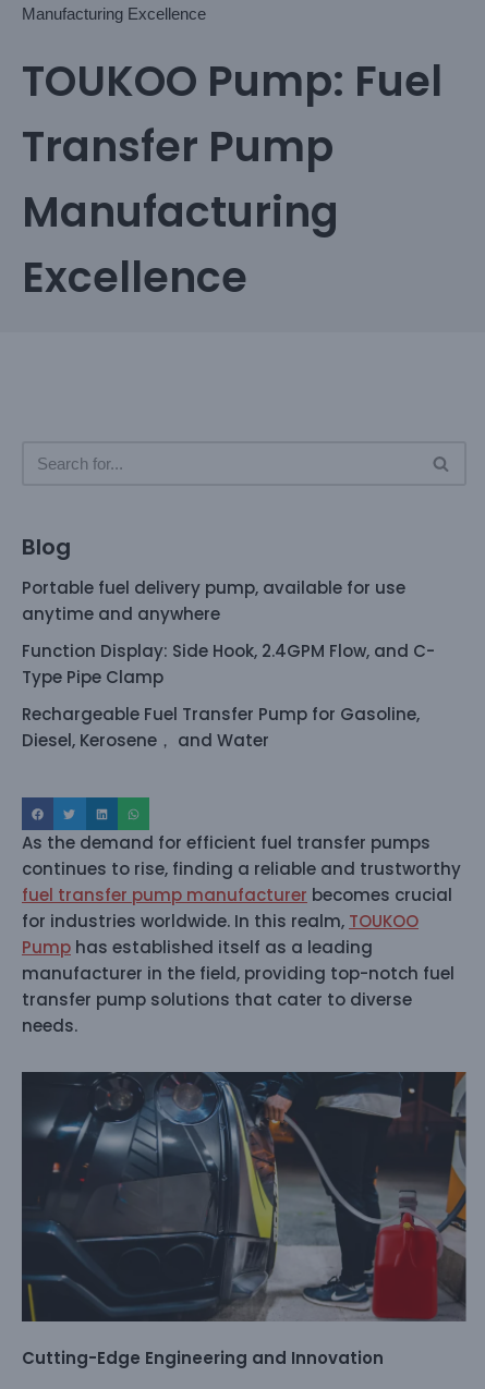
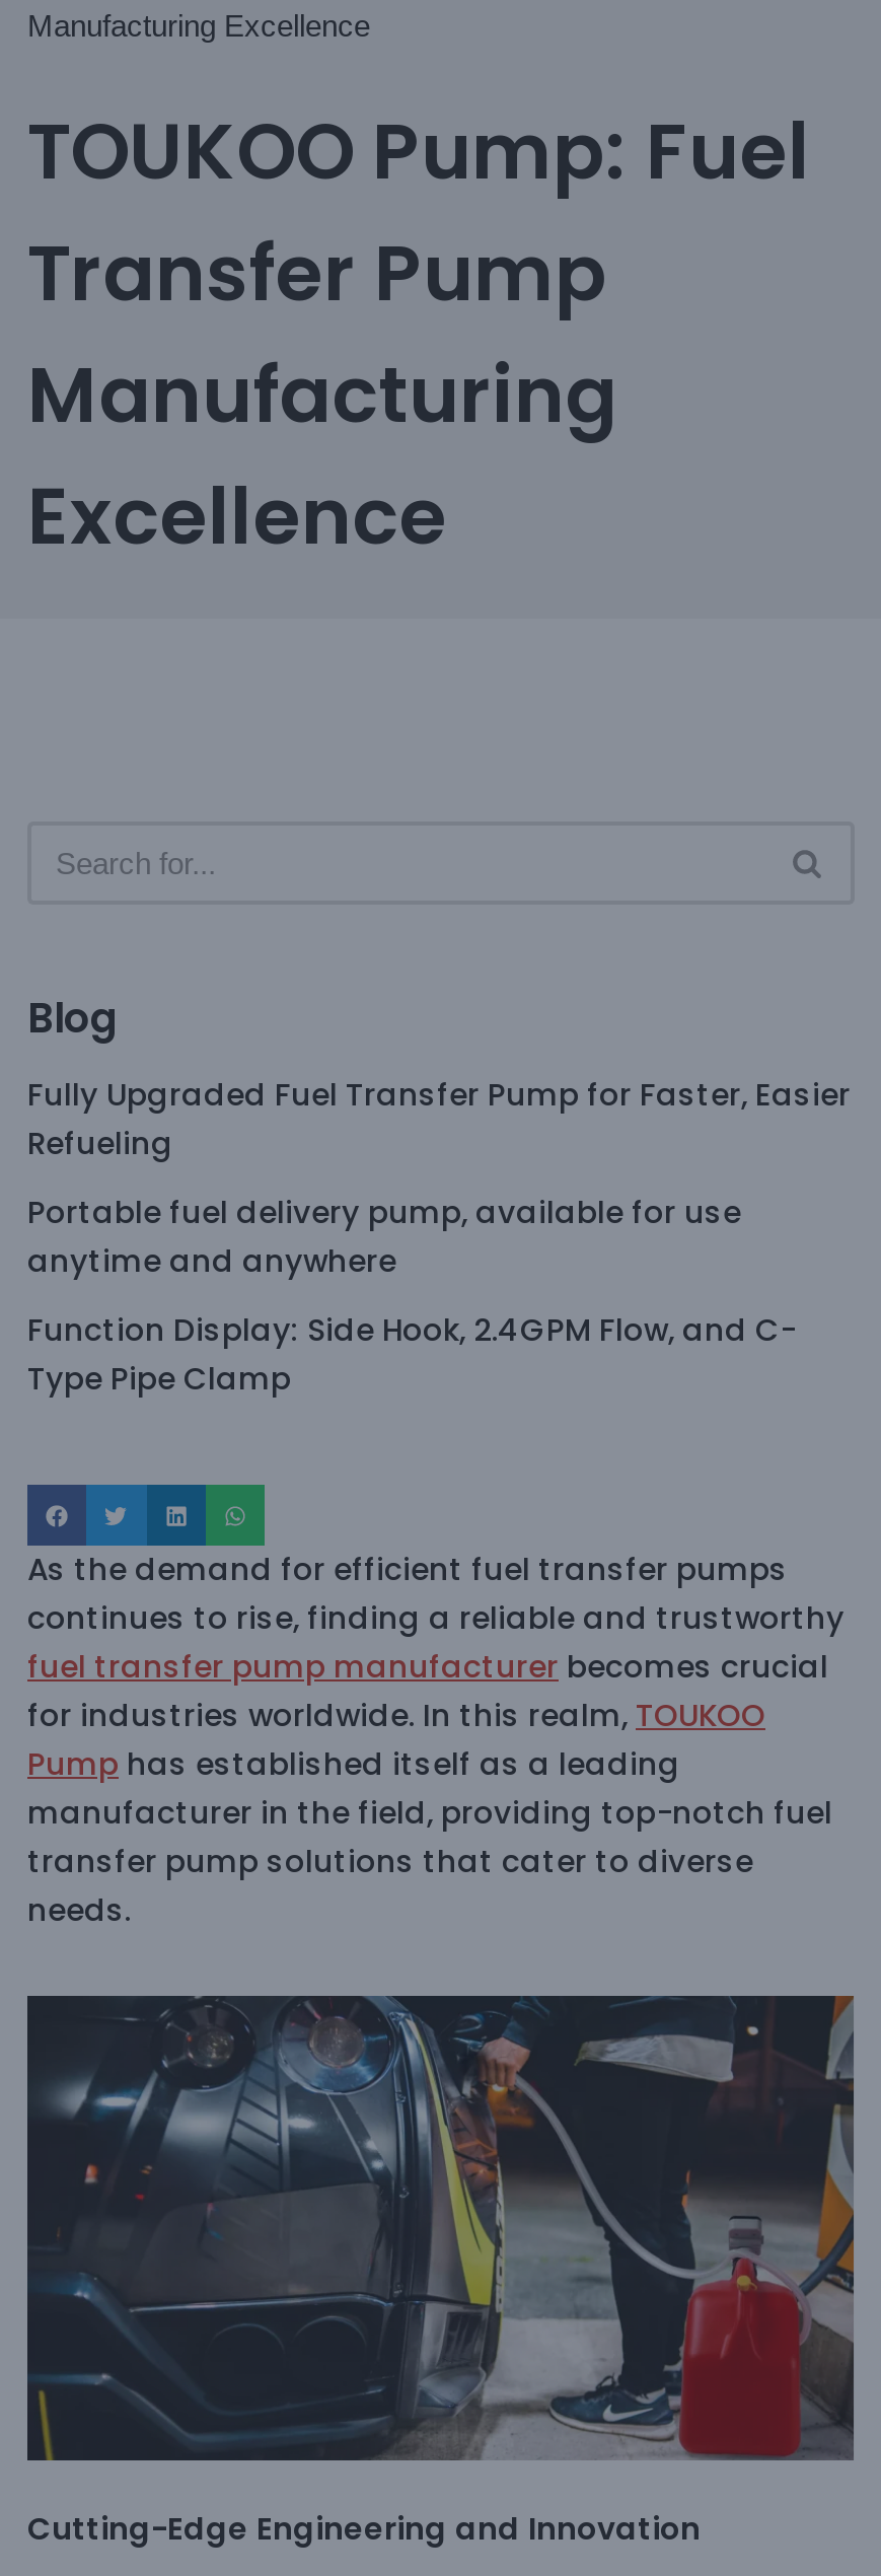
none -> [27,1074,851,1165] Fully Upgraded Fuel Transfer Pump for Faster, Easier | Refueling
moved [22,577,435,689] -> [27,1191,796,1400]: Portable fuel delivery pump, available for use | anytime and anywhere | Function Display: Side Hook, 2.4GPM Flow, and C- | Type Pipe Clamp
[22,703,420,752] Rechargeable Fuel Transfer Pump for Gasoline, | Diesel, Kerosene， and Water -> none

